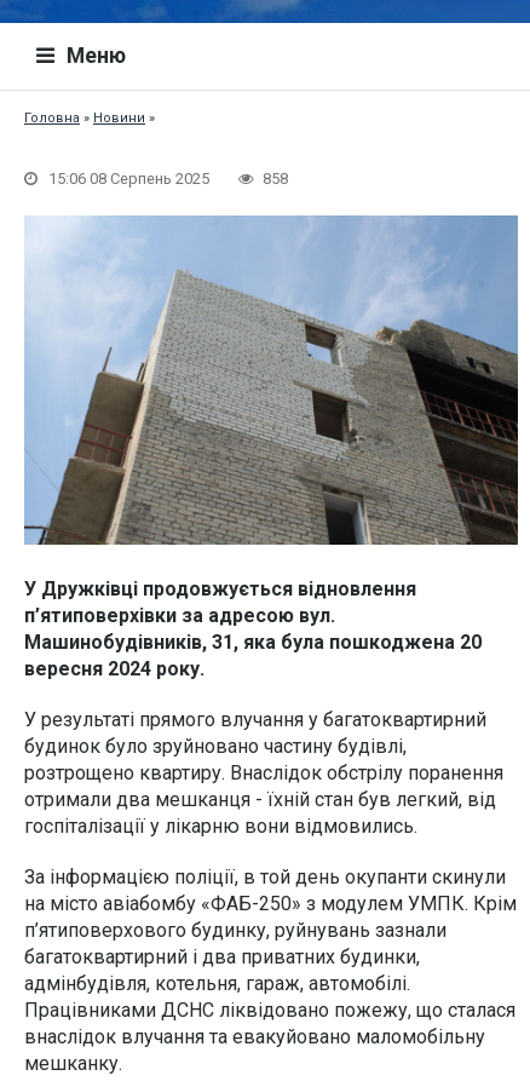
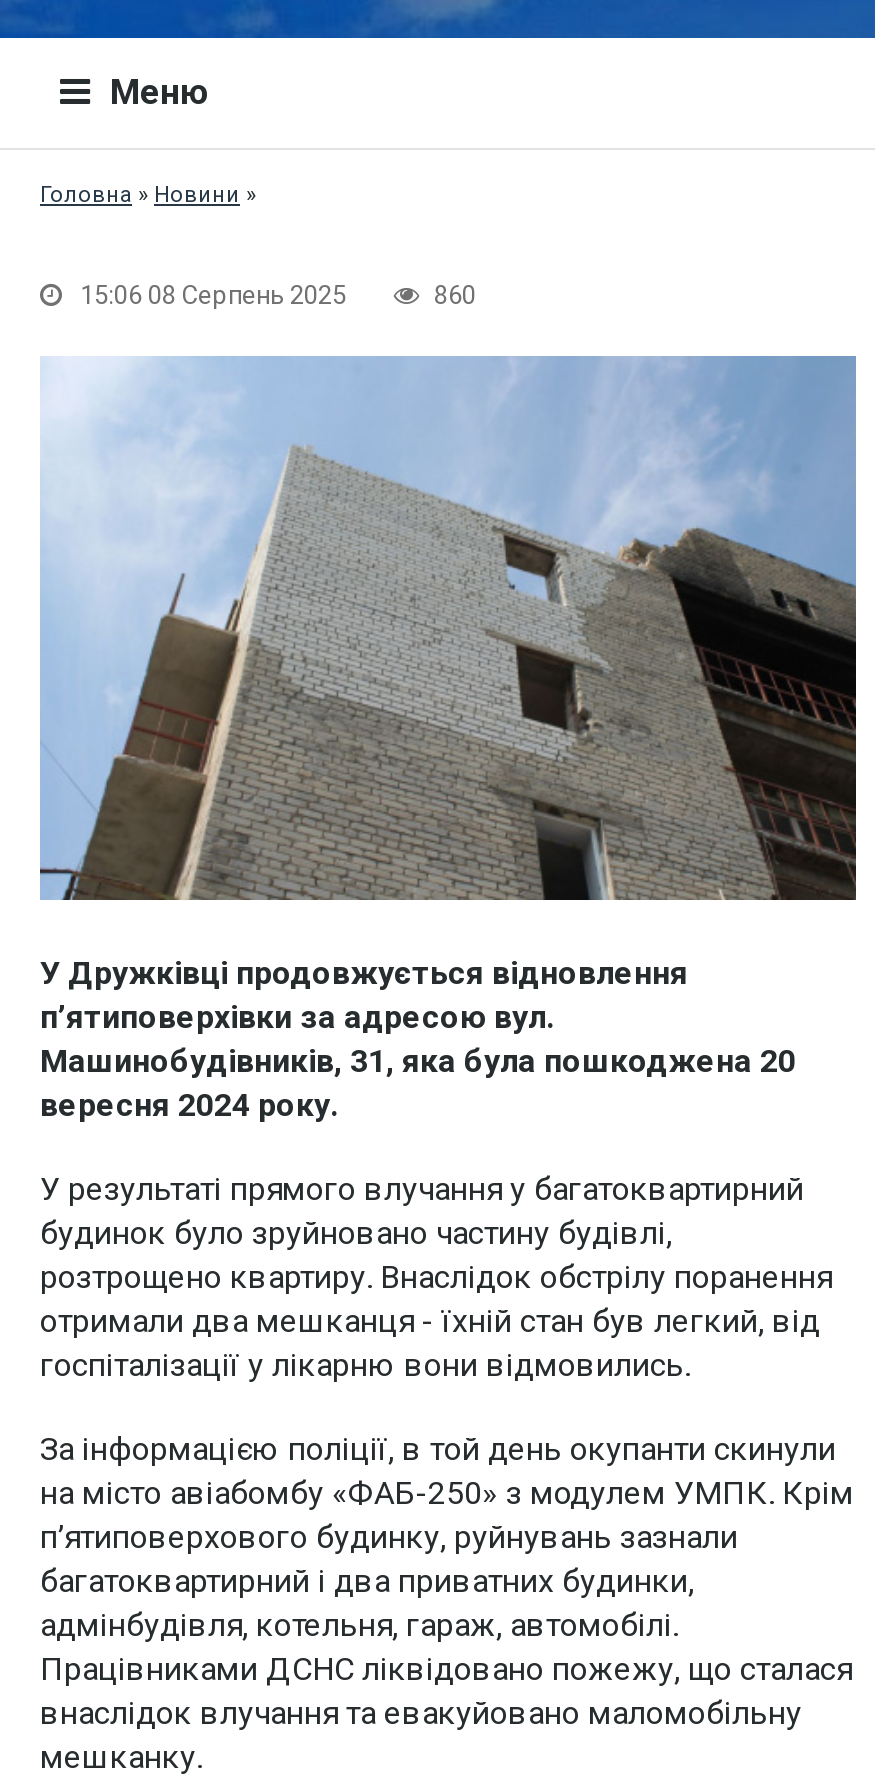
[263,169,288,187] 858 -> [434,279,476,309] 860

